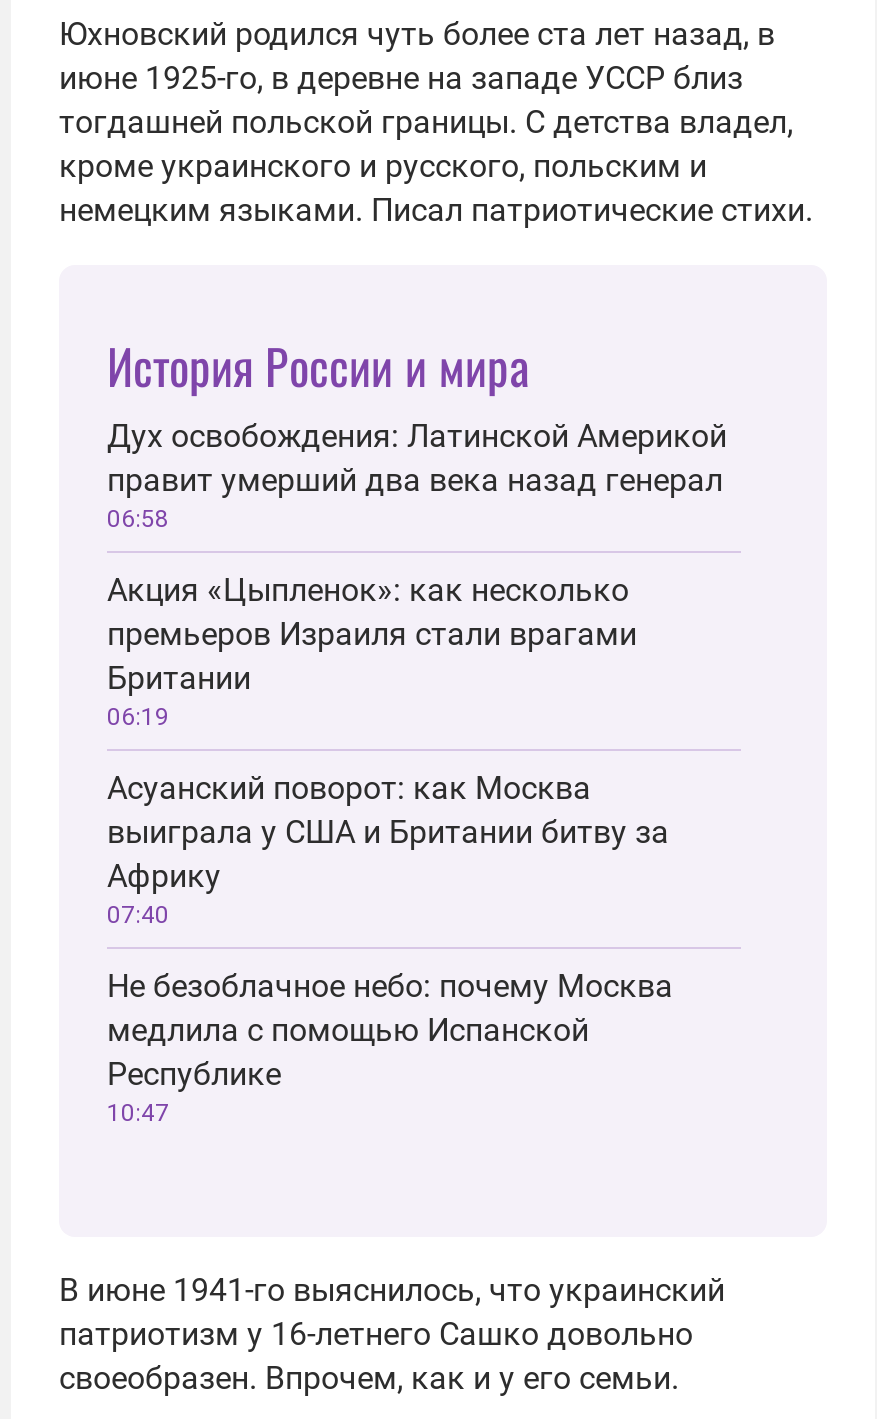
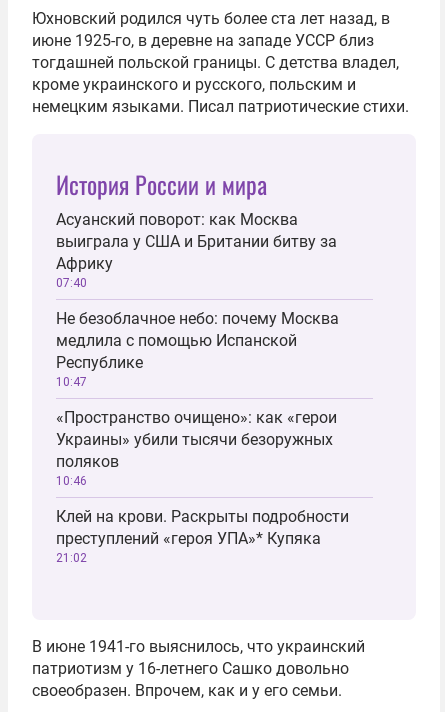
[107,417,727,731] Дух освобождения: Латинской Америкой | правит умерший два века назад генерал | 06:58 | Акция «Цыпленок»: как несколько | премьеров Израиля стали врагами | Британии | 06:19 -> none
moved [107,769,673,1127] -> [56,210,339,389]: Асуанский поворот: как Москва | выиграла у США и Британии битву за | Африку | 07:40 | Не безоблачное небо: почему Москва | медлила с помощью Испанской | Республике | 10:47
none -> [56,408,349,565] «Пространство очищено»: как «герои | Украины» убили тысячи безоружных | поляков | 10:46 | Клей на крови. Раскрыты подробности | преступлений «героя УПА»* Купяка | 21:02

